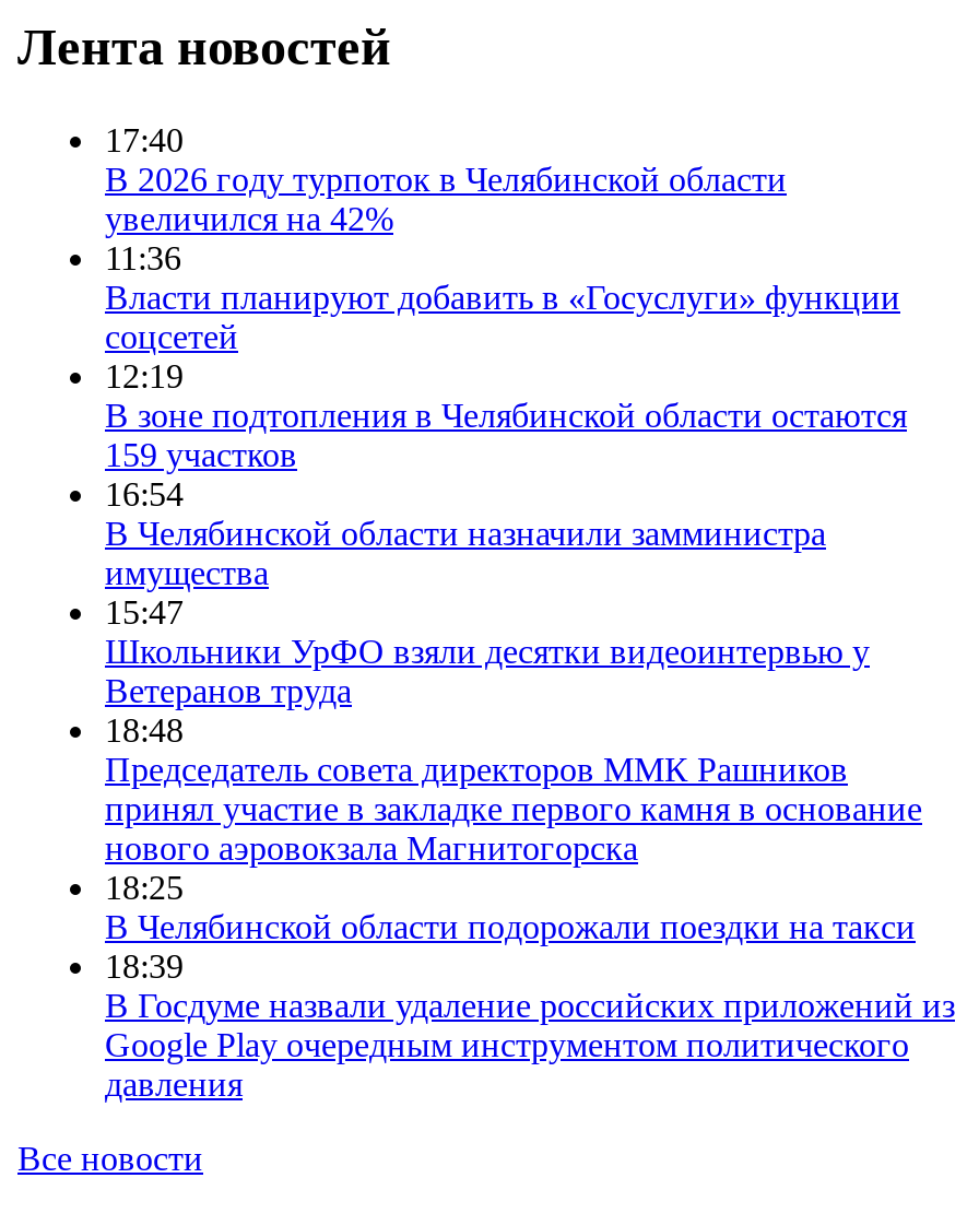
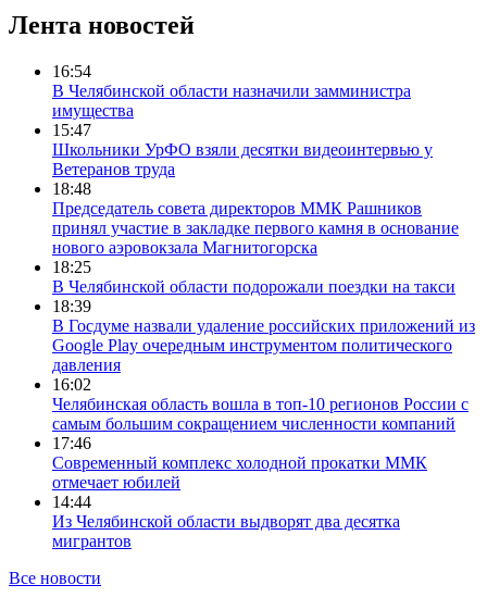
[105,121,907,473] 17:40 | В 2026 году турпоток в Челябинской области | увеличился на 42% | 11:36 | Власти планируют добавить в «Госуслуги» функции | соцсетей | 12:19 | В зоне подтопления в Челябинской области остаются | 159 участков -> none
moved [105,475,955,1102] -> [52,62,475,374]: 16:54 | В Челябинской области назначили замминистра | имущества | ... | Google Play очередным инструментом политического | давления
none -> [52,375,469,550] 16:02 | Челябинская область вошла в топ-10 регионов России с | самым большим сокращением численности компаний | 17:46 | Современный комплекс холодной прокатки ММК | отмечает юбилей | 14:44 | Из Челябинской области выдворят два десятка | мигрантов

